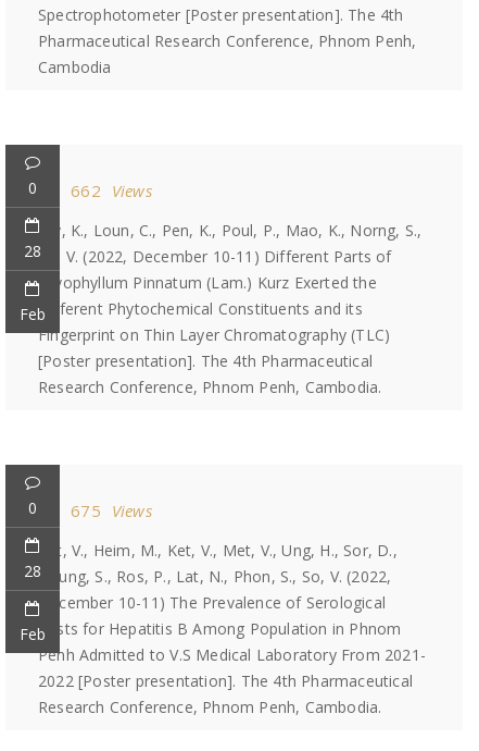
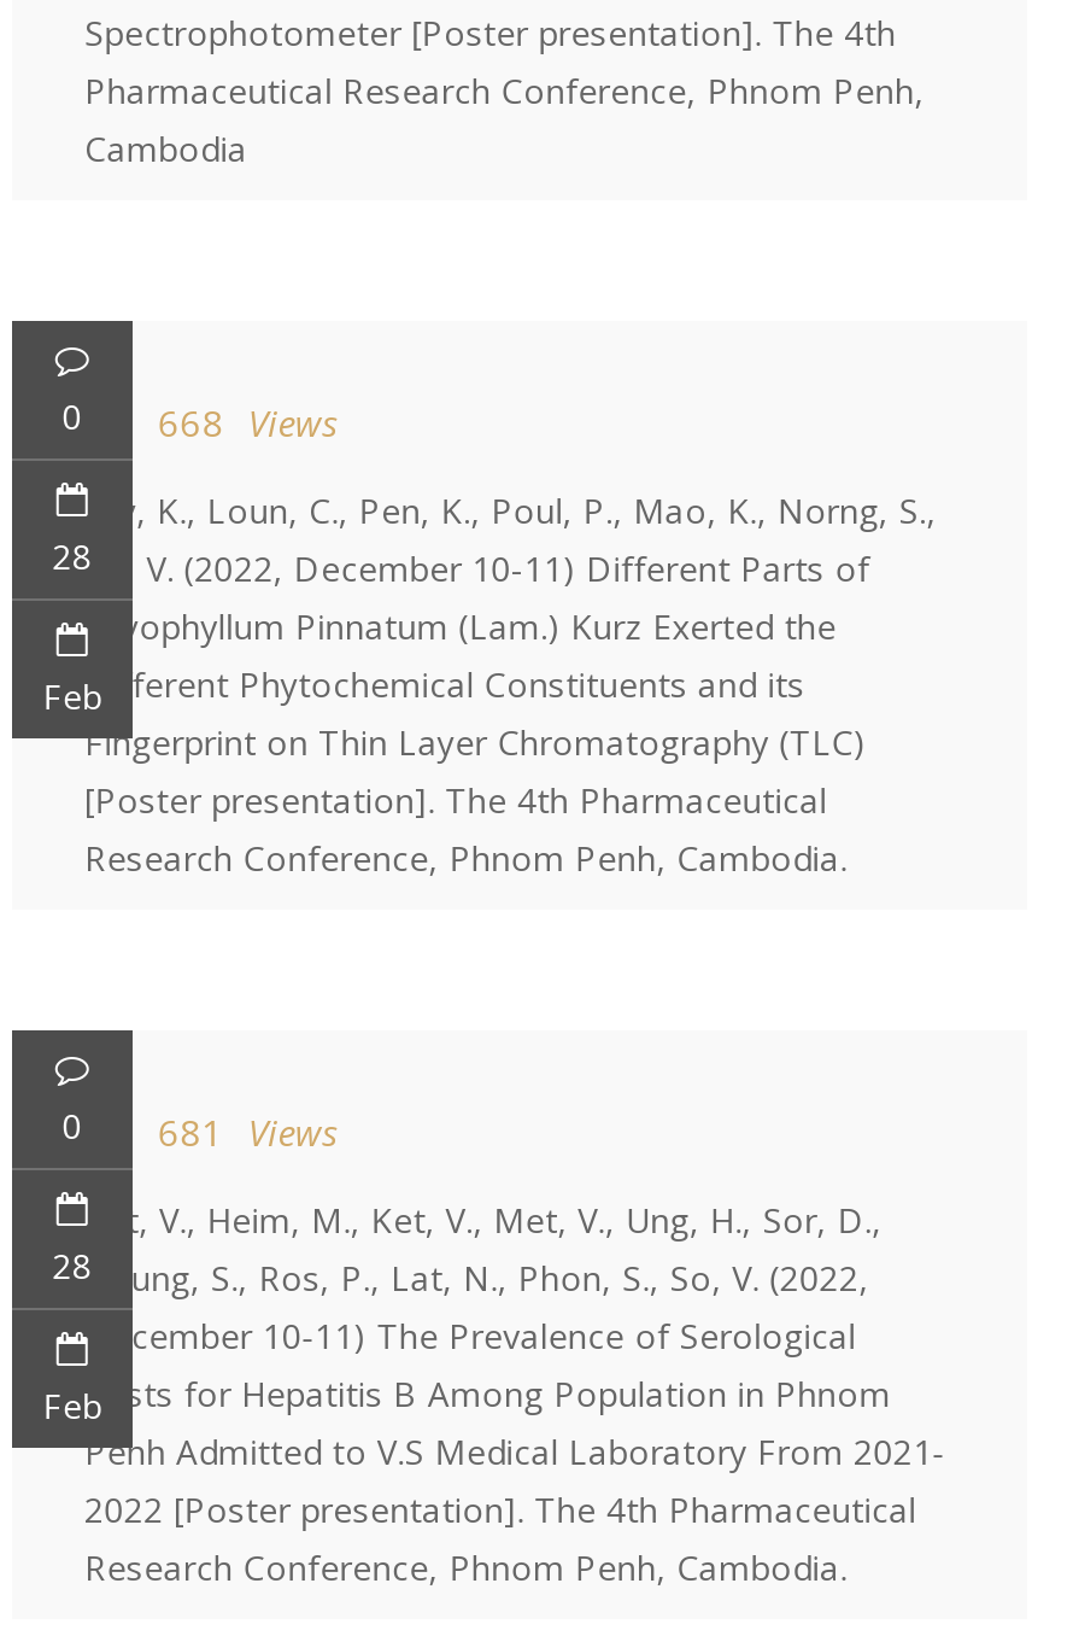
[28,177,152,201] 0 662 Views -> [62,393,337,446] 0 668 Views
[28,497,152,521] 0 675 Views -> [62,1103,337,1156] 0 681 Views

